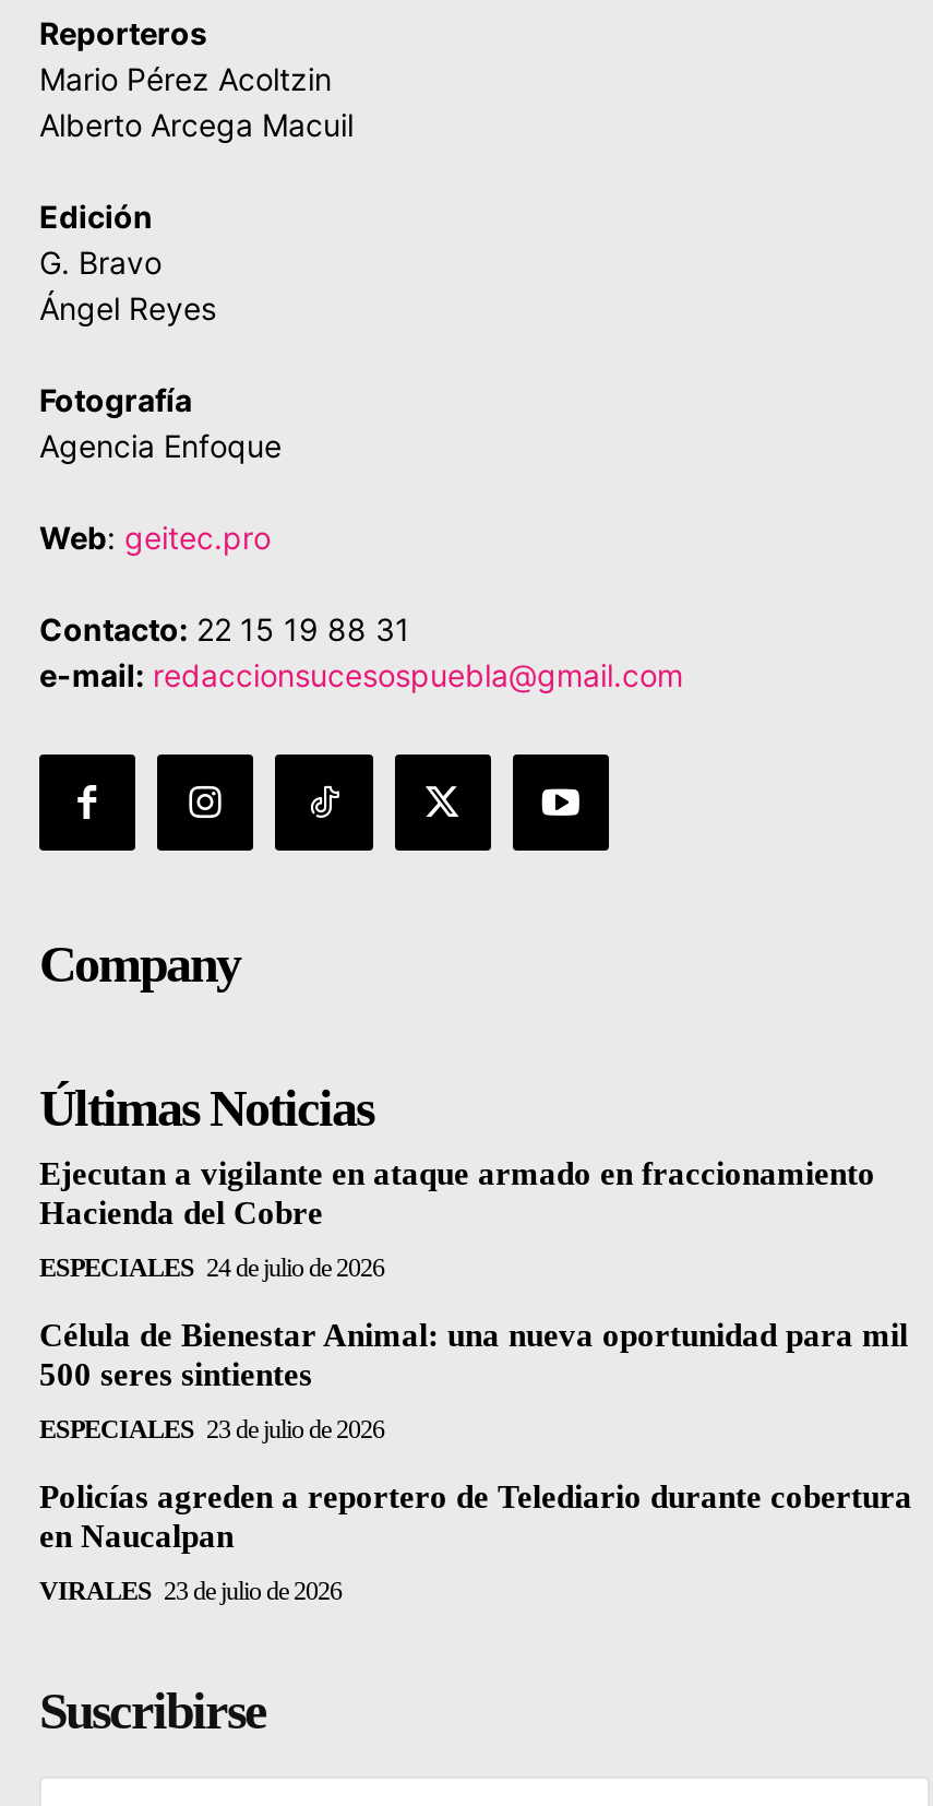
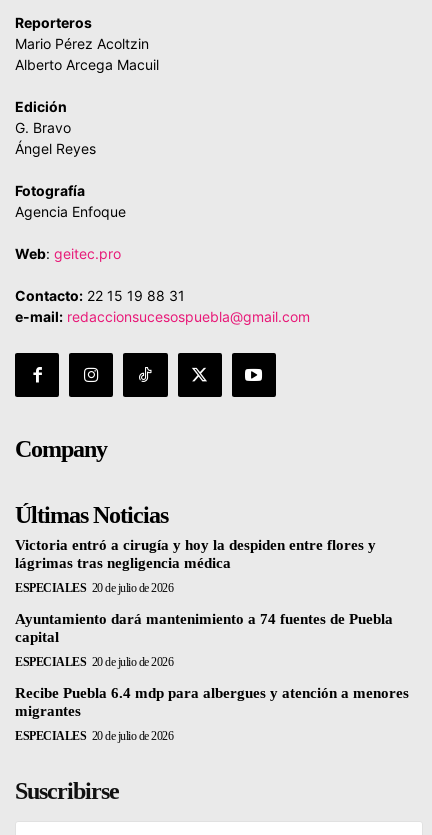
[39,1157,875,1231] Ejecutan a vigilante en ataque armado en fraccionamiento | Hacienda del Cobre -> [15,537,376,571] Victoria entró a cirugía y hoy la despiden entre flores y | lágrimas tras negligencia médica
[39,1253,384,1283] ESPECIALES 24 de julio de 2026 -> [15,581,173,595] ESPECIALES 20 de julio de 2026
[39,1318,908,1393] Célula de Bienestar Animal: una nueva oportunidad para mil | 500 seres sintientes -> [15,611,393,645] Ayuntamiento dará mantenimiento a 74 fuentes de Puebla | capital
[39,1414,384,1445] ESPECIALES 23 de julio de 2026 -> [15,655,173,669] ESPECIALES 20 de julio de 2026
[39,1480,912,1554] Policías agreden a reportero de Telediario durante cobertura | en Naucalpan -> [15,685,409,719] Recibe Puebla 6.4 mdp para albergues y atención a menores | migrantes
[39,1576,342,1607] VIRALES 23 de julio de 2026 -> [15,729,173,743] ESPECIALES 20 de julio de 2026

